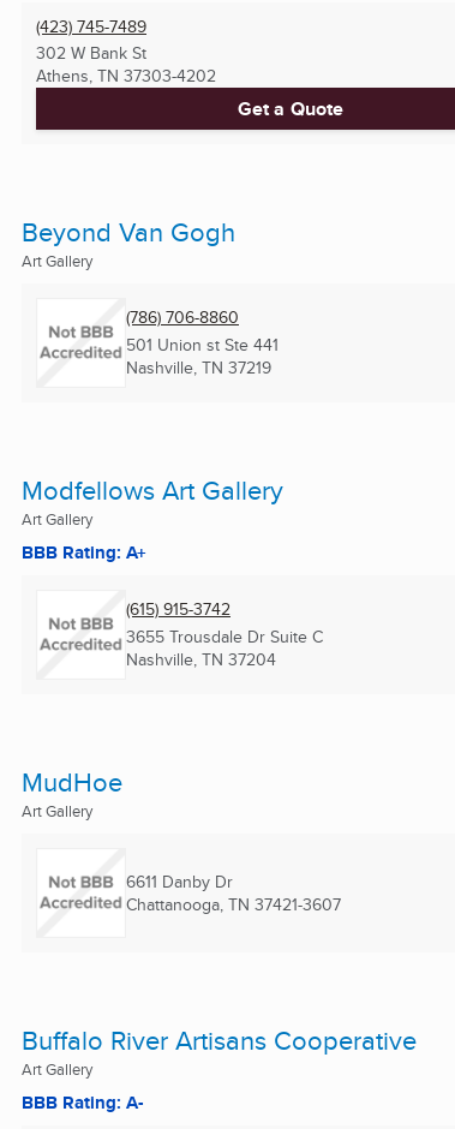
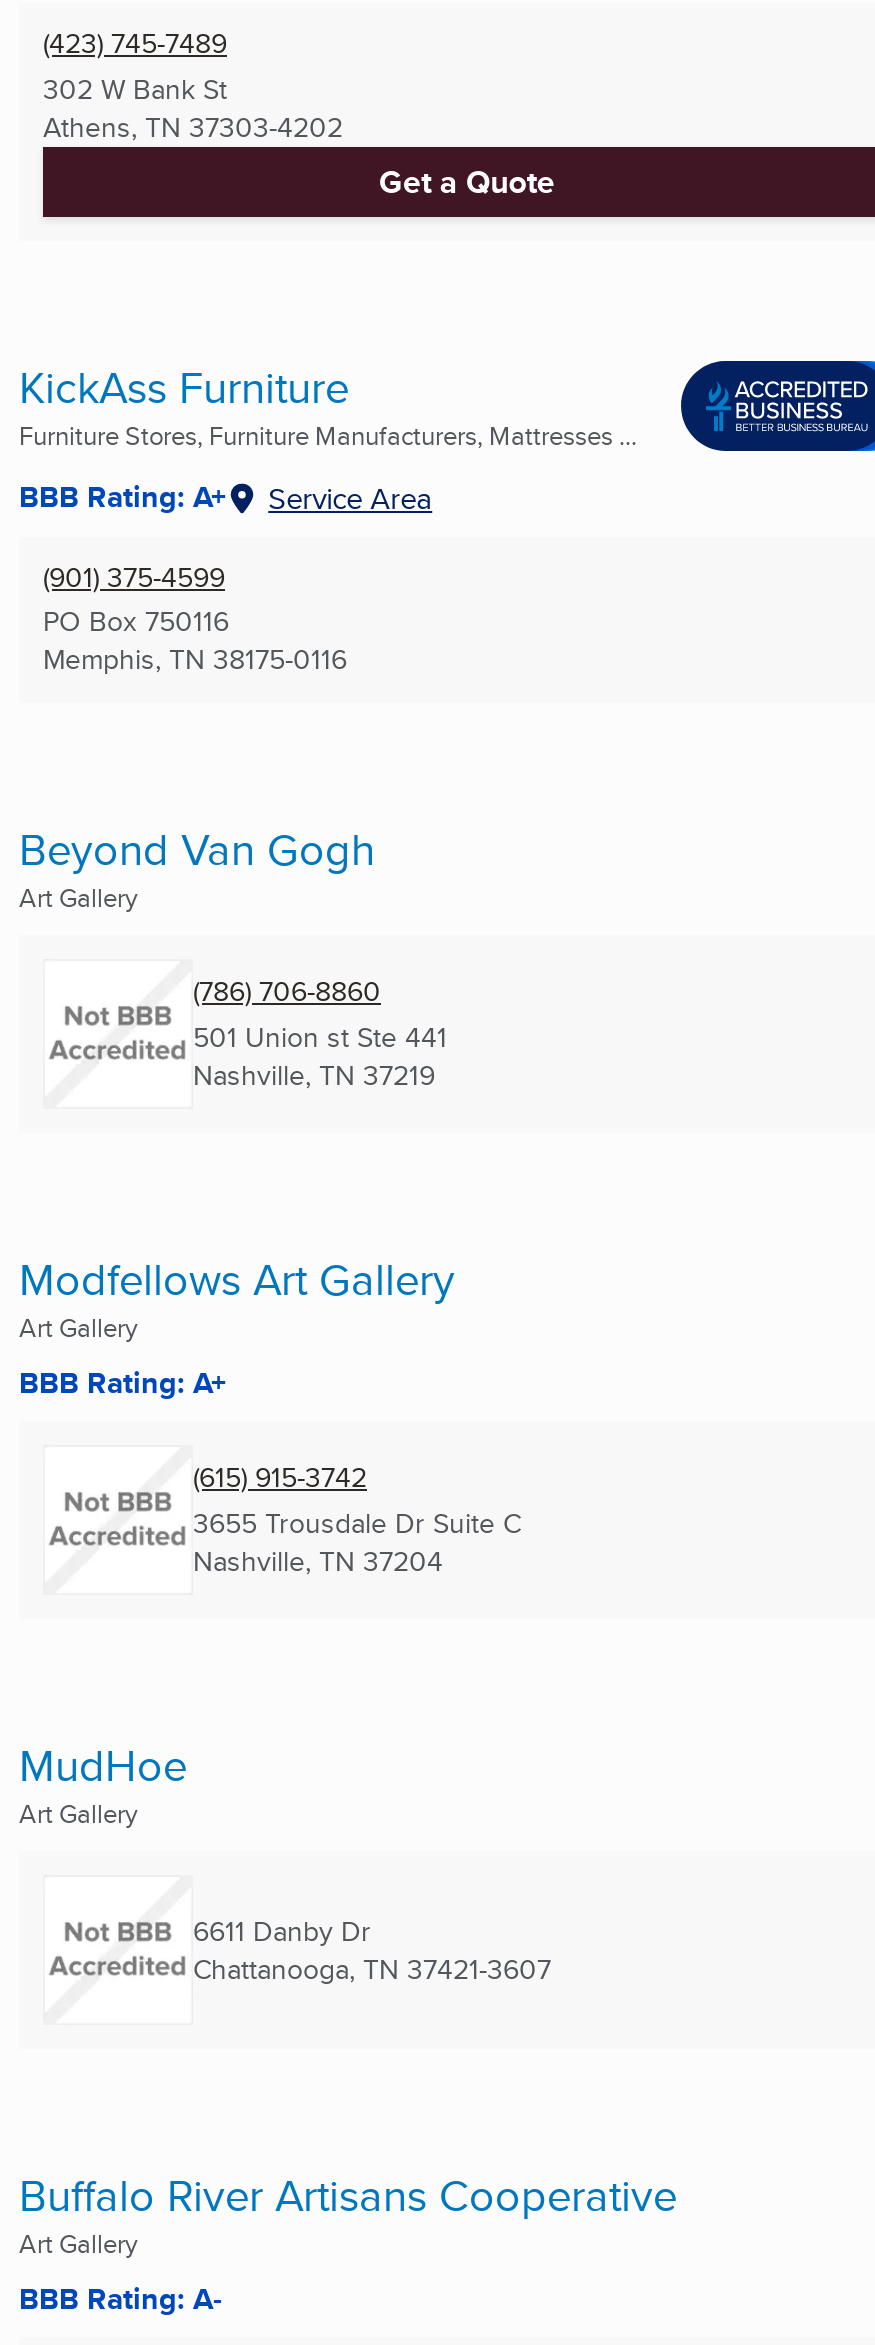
none -> [19,355,869,680] [image] | KickAss Furniture | Furniture Stores, Furniture Manufacturers, Mattresses ... | BBB Rating: A+ | Service Area | (901) 375-4599 | PO Box 750116 | Memphis, TN 38175-0116

